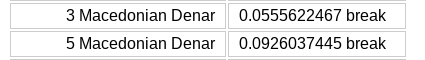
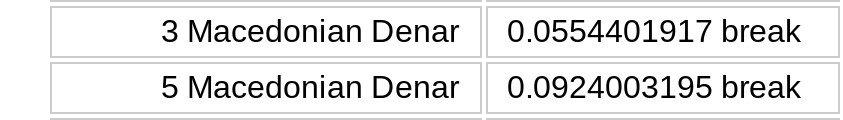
[66,7,386,24] 3 Macedonian Denar 0.0555622467 break -> [161,13,801,47] 3 Macedonian Denar 0.0554401917 break
[66,35,386,52] 5 Macedonian Denar 0.0926037445 break -> [161,69,801,103] 5 Macedonian Denar 0.0924003195 break

